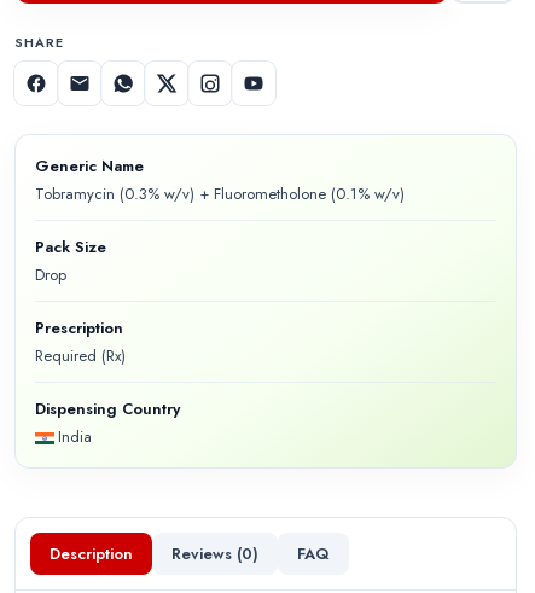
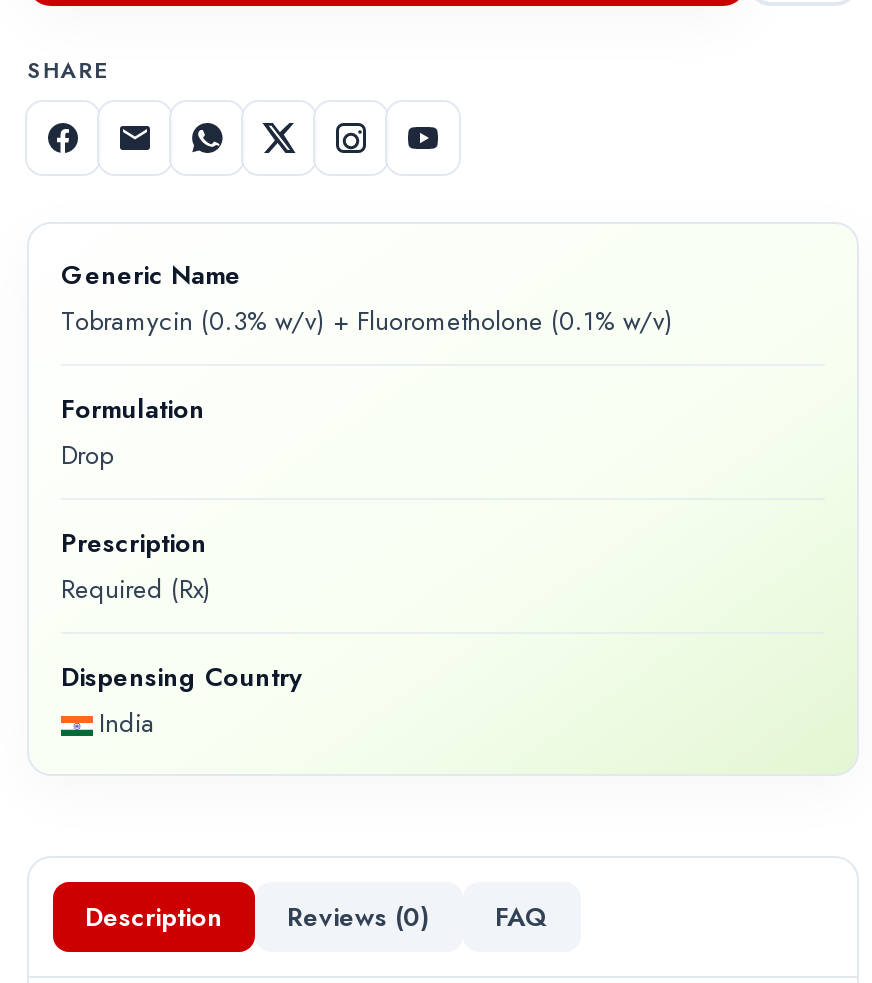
[35,236,106,258] Pack Size -> [61,390,205,428] Formulation

